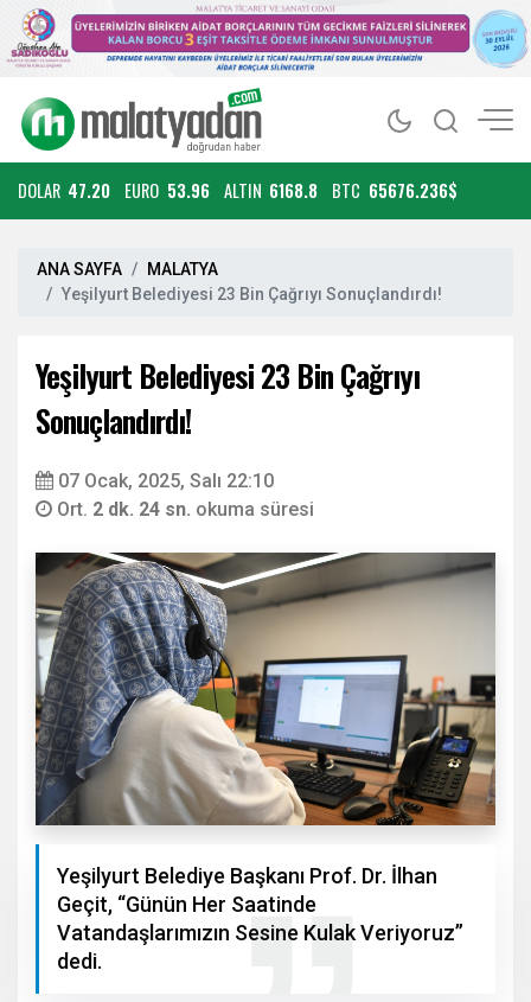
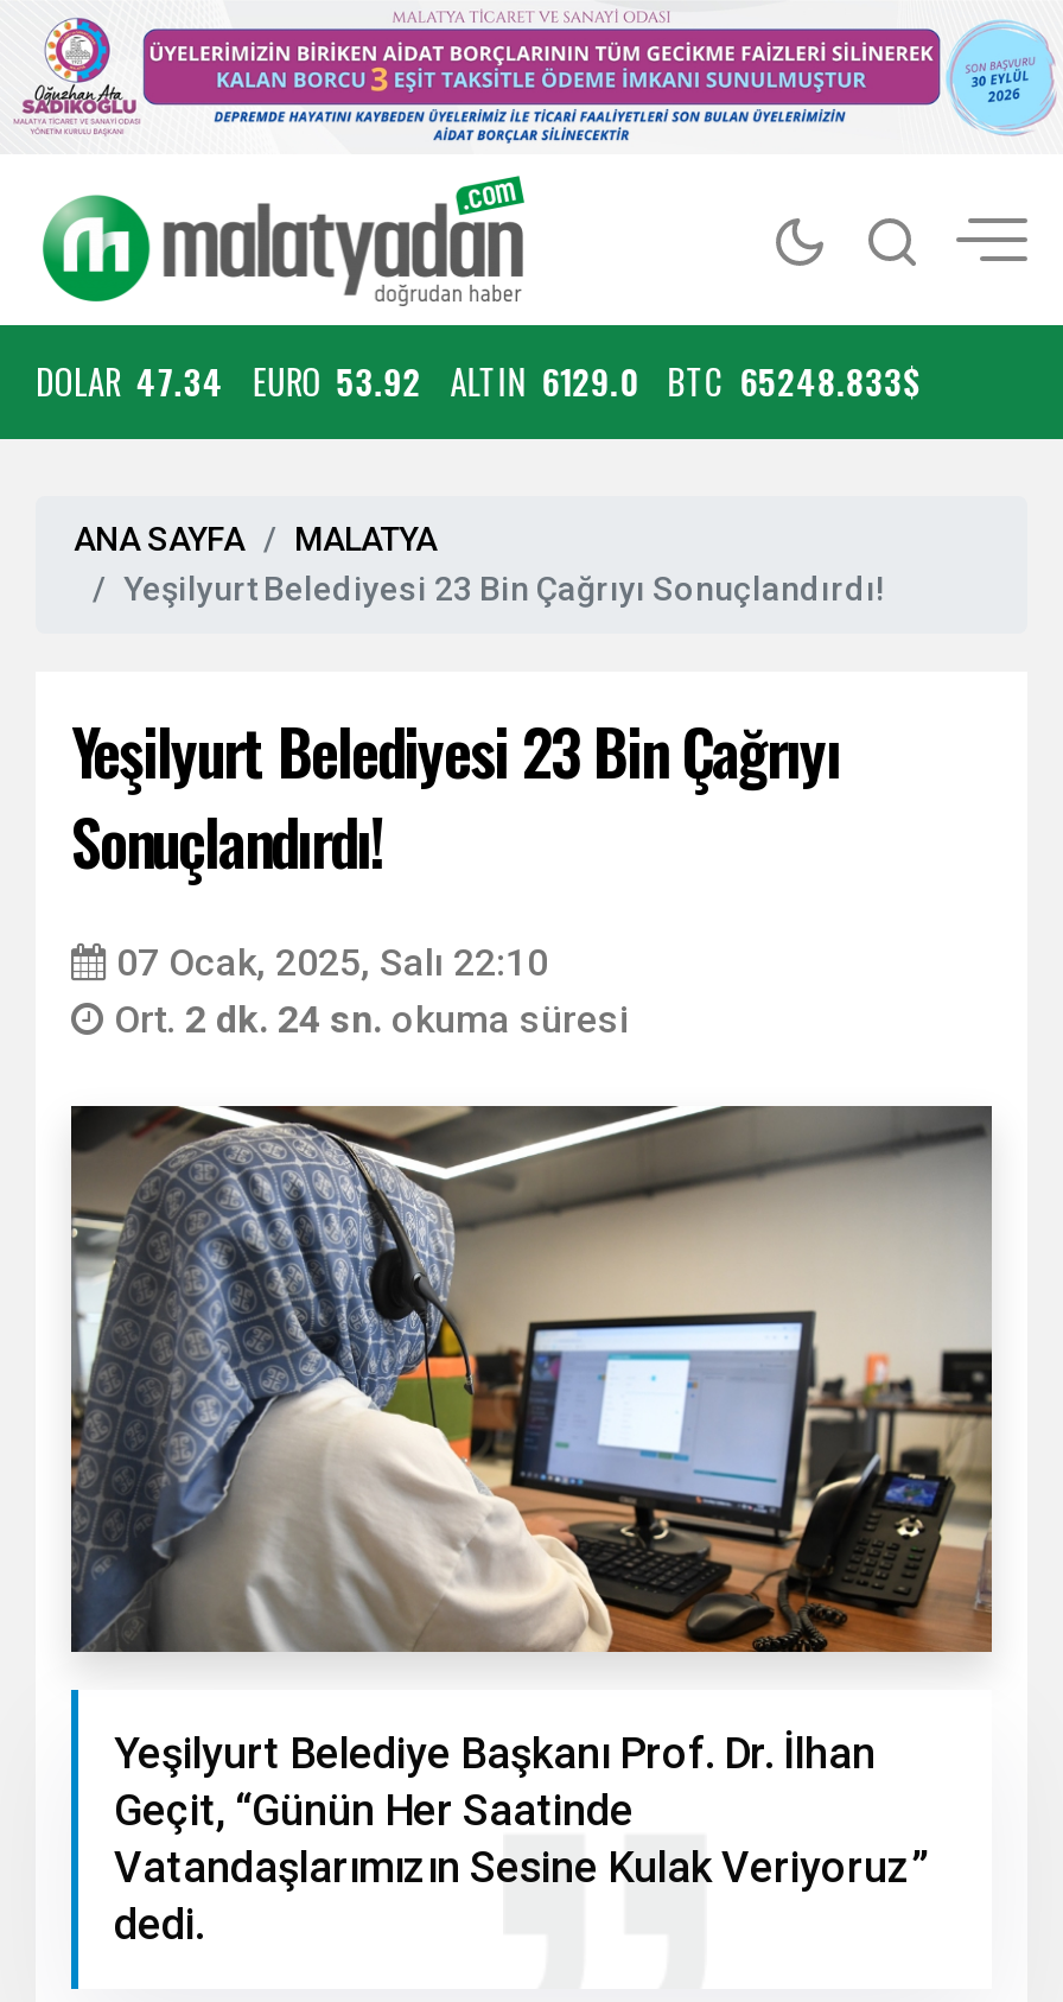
[18,178,457,203] DOLAR 47.20 EURO 53.96 ALTIN 6168.8 BTC 65676.236$ -> [36,356,922,406] DOLAR 47.34 EURO 53.92 ALTIN 6129.0 BTC 65248.833$

